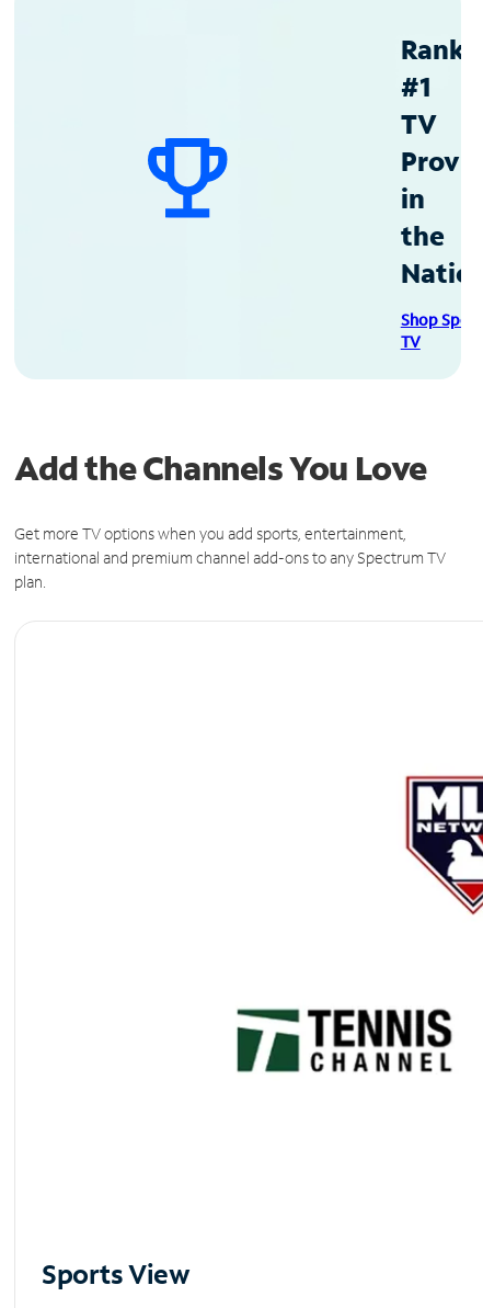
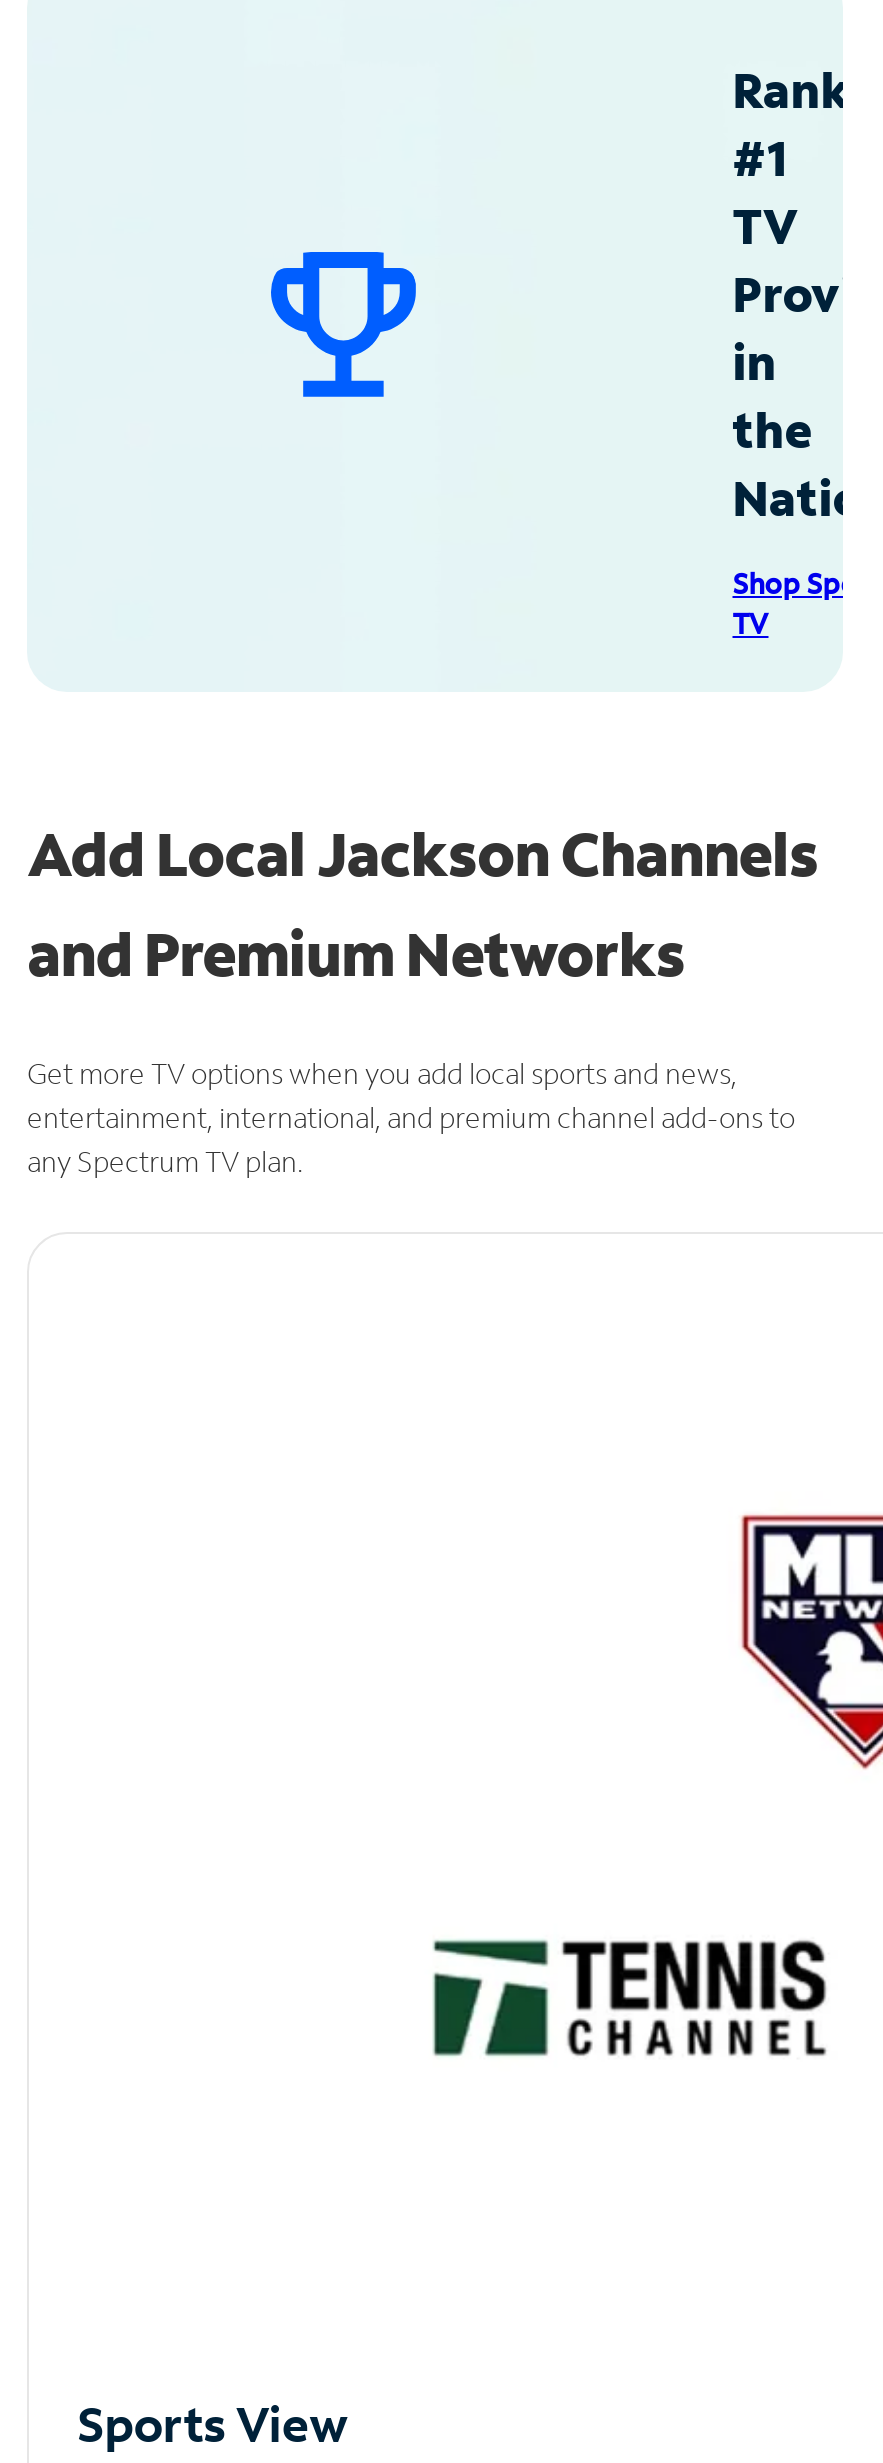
[14,446,427,489] Add the Channels You Love -> [27,814,818,992] Add Local Jackson Channels | and Premium Networks
[14,523,446,592] Get more TV options when you add sports, entertainment, | international and premium channel add-ons to any Spectrum TV | plan. -> [27,1054,795,1180] Get more TV options when you add local sports and news, | entertainment, international, and premium channel add-ons to | any Spectrum TV plan.

